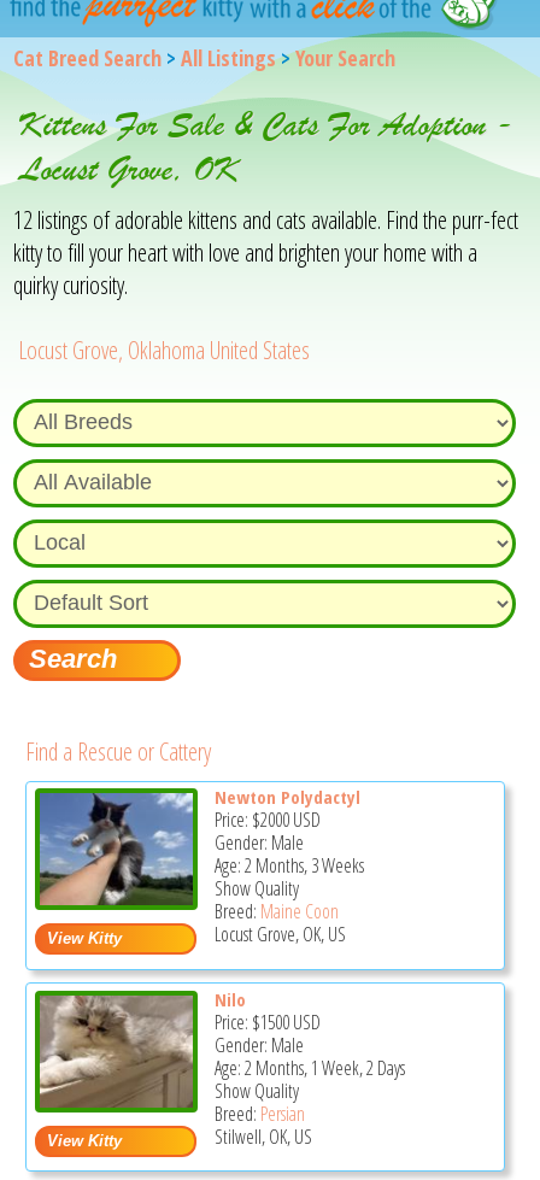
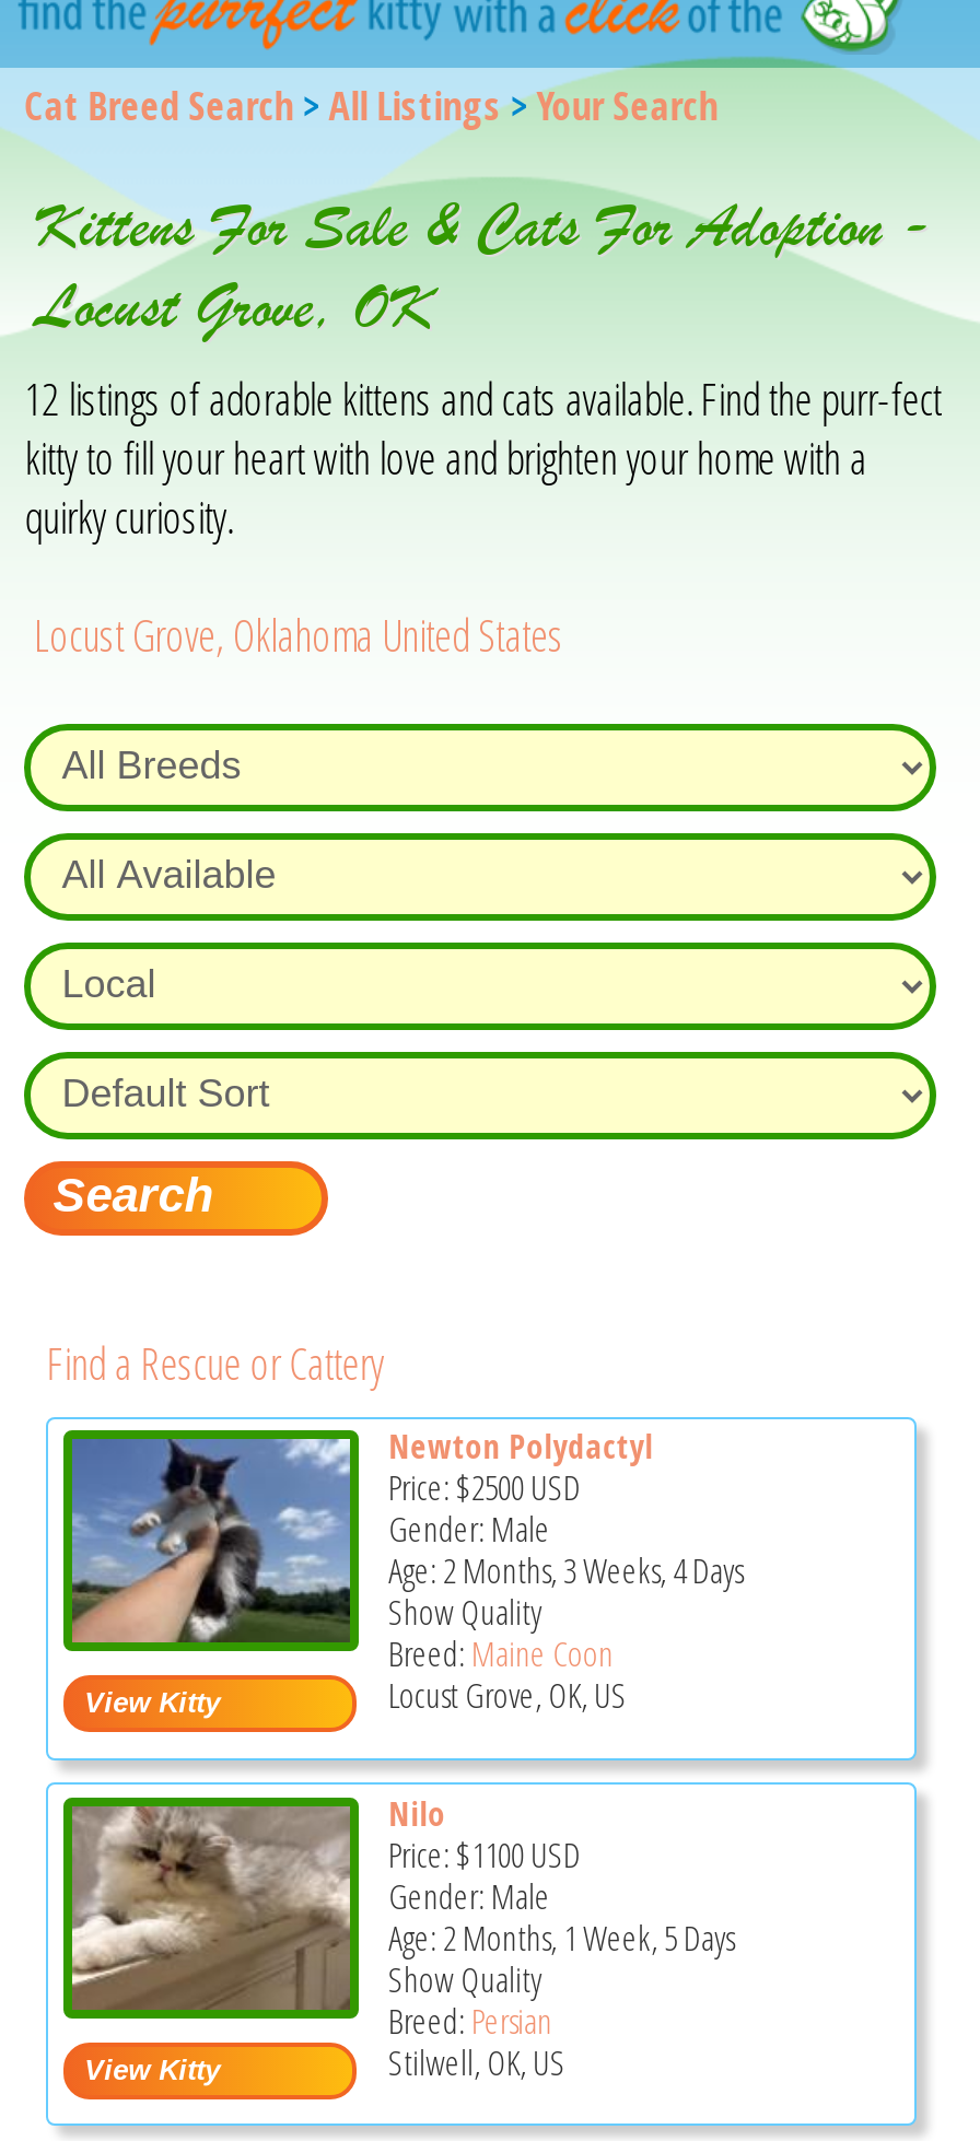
[214,806,320,833] Price: $2000 USD -> [388,1463,581,1511] Price: $2500 USD
[214,852,364,879] Age: 2 Months, 3 Weeks -> [388,1546,743,1594] Age: 2 Months, 3 Weeks, 4 Days
[214,1008,320,1035] Price: $1500 USD -> [388,1830,581,1878] Price: $1100 USD
[214,1054,405,1081] Age: 2 Months, 1 Week, 2 Days -> [388,1913,734,1961] Age: 2 Months, 1 Week, 5 Days

